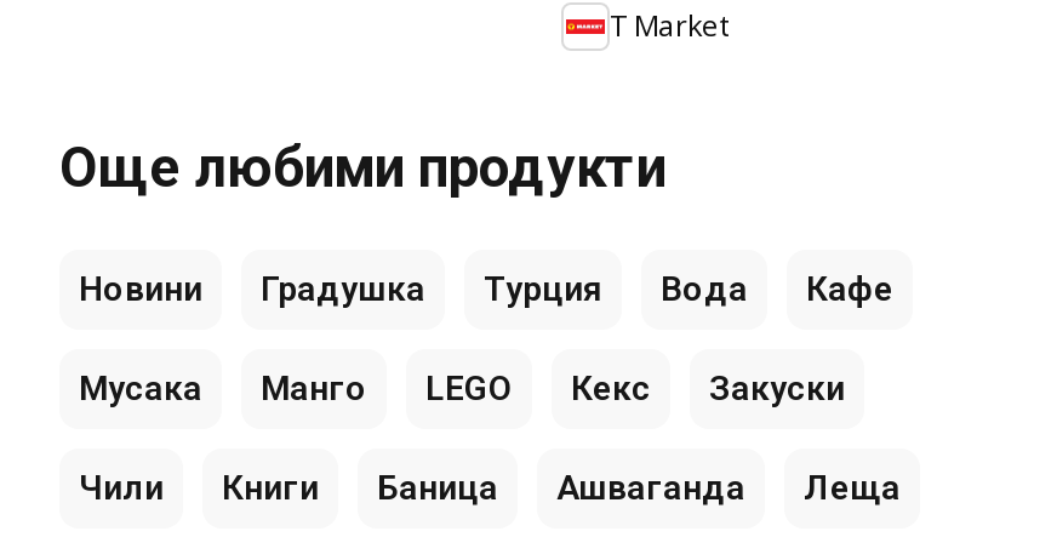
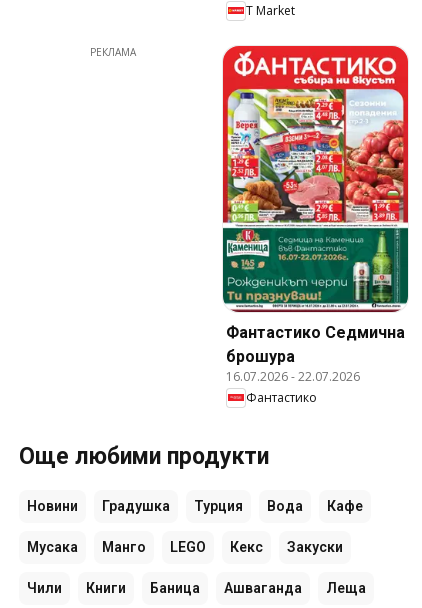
none -> [89,45,135,59] РЕКЛАМА
none -> [222,45,409,406] [image] | Фантастико Cедмична | брошура | 16.07.2026 - 22.07.2026 | Фантастико

